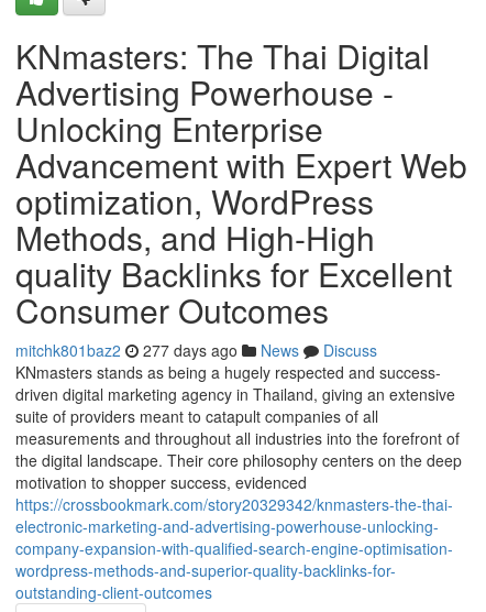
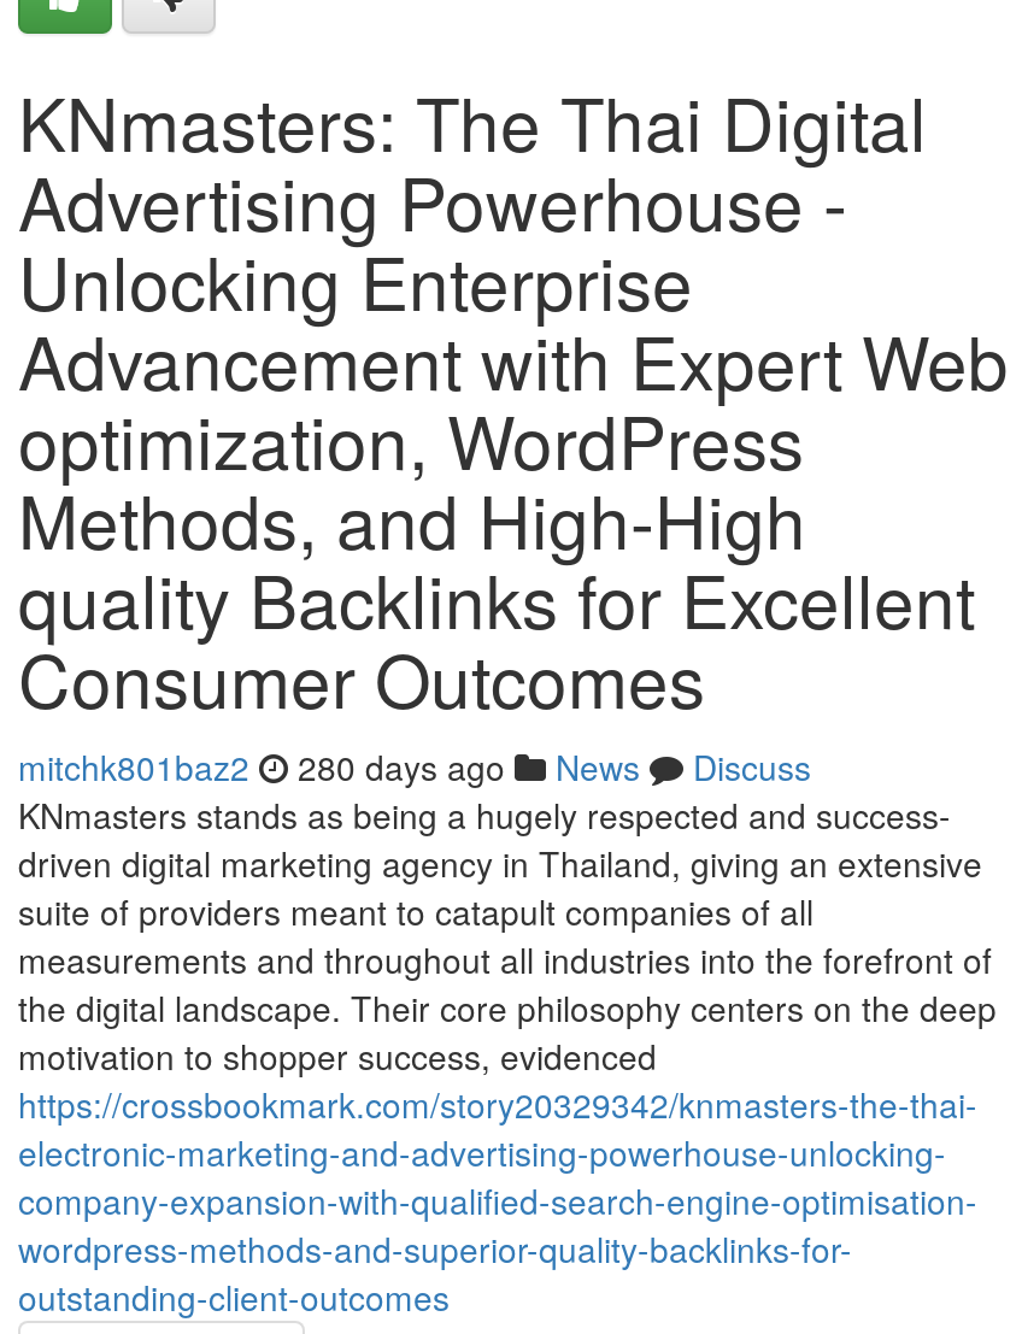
[15,339,377,361] mitchk801baz2 277 days ago News Discuss -> [18,742,811,791] mitchk801baz2 280 days ago News Discuss

